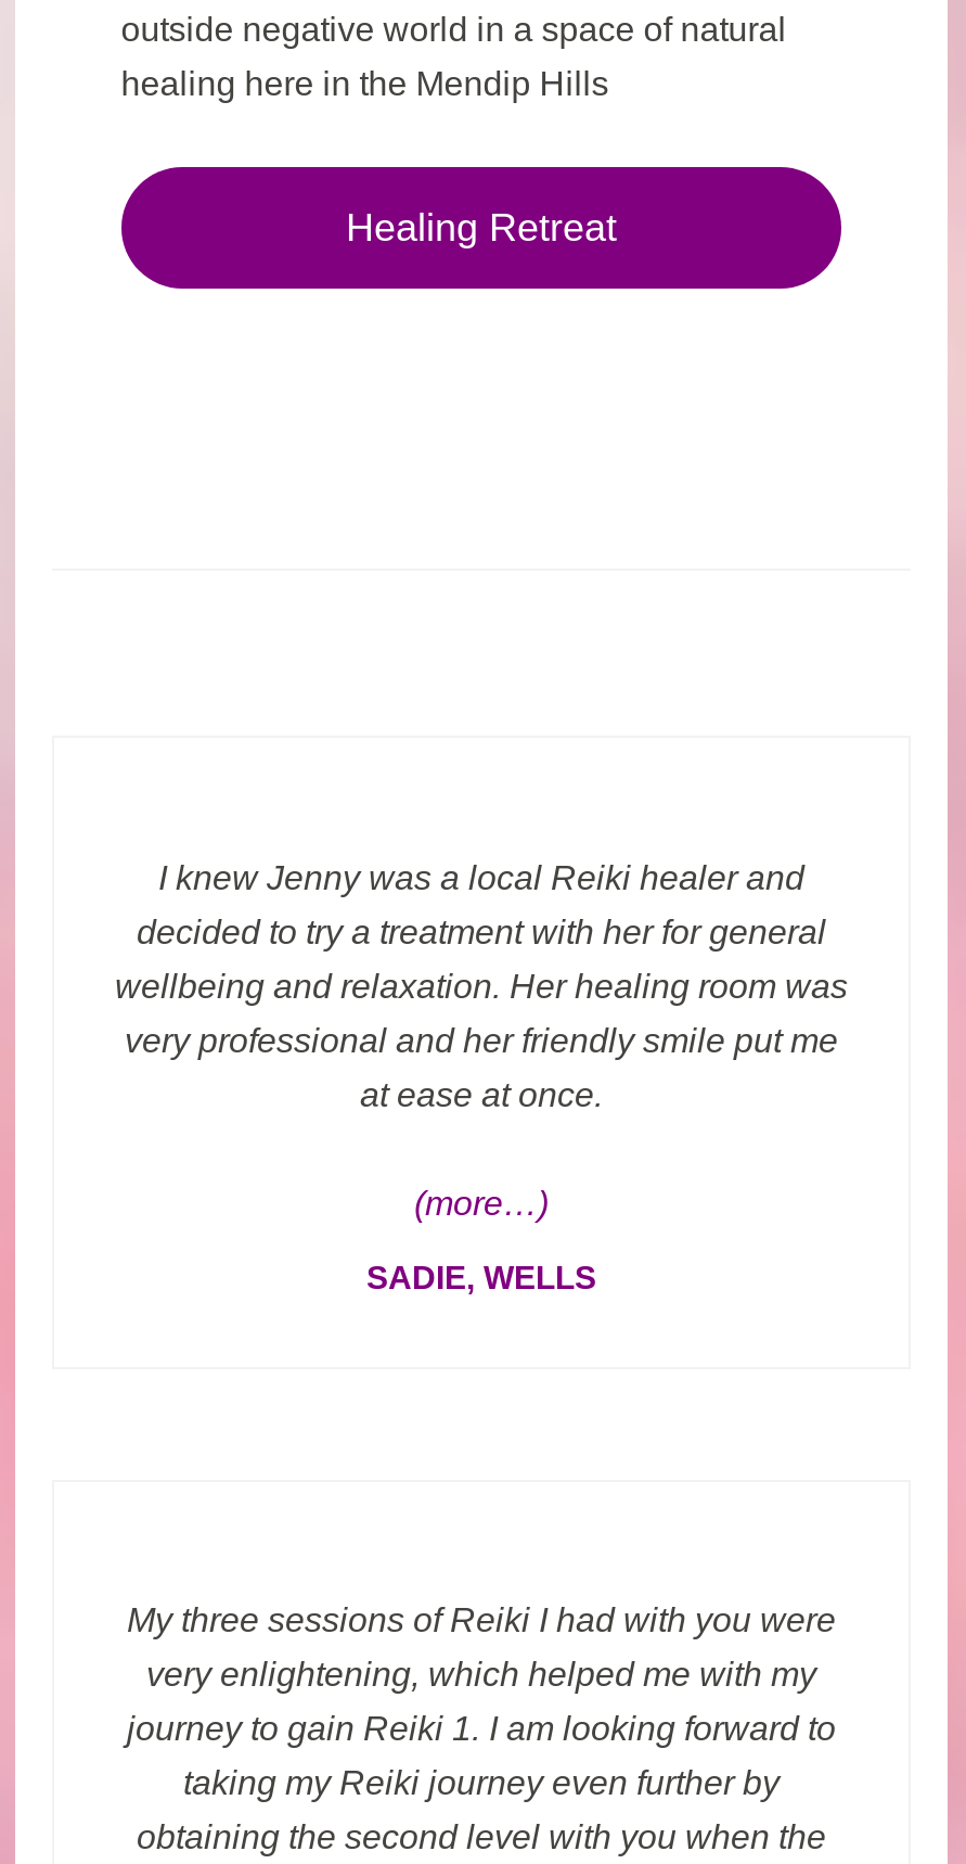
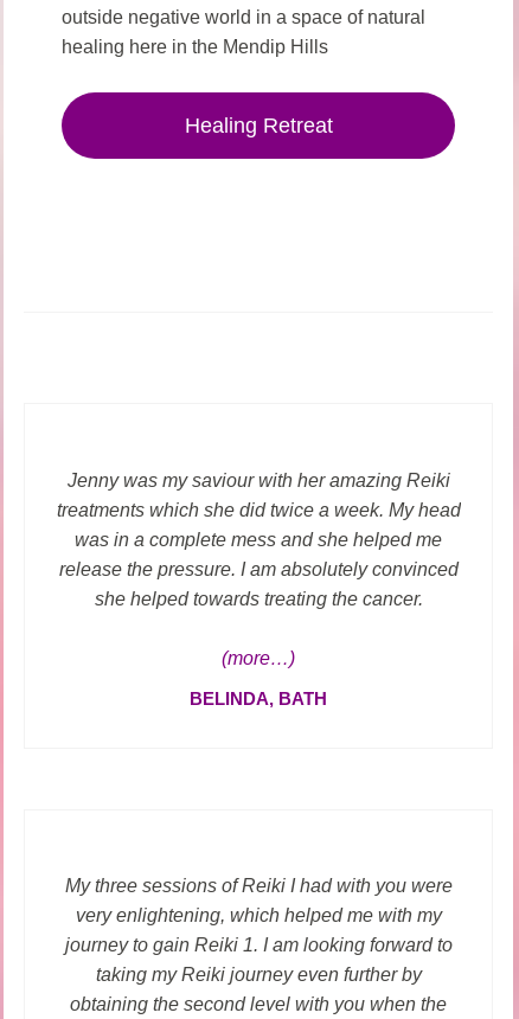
[158,858,804,895] I knew Jenny was a local Reiki healer and -> [67,470,450,490] Jenny was my saviour with her amazing Reiki
[137,913,826,950] decided to try a treatment with her for general -> [56,500,460,520] treatments which she did twice a week. My head
[115,967,848,1004] wellbeing and relaxation. Her healing room was -> [75,529,442,549] was in a complete mess and she helped me
[125,1021,838,1058] very professional and her friendly smile put me -> [59,559,458,579] release the pressure. I am absolutely convinced
[360,1075,603,1112] at ease at once. -> [94,588,422,609] she helped towards treating the cancer.
[366,1259,596,1295] SADIE, WELLS -> [190,688,327,709] BELINDA, BATH

